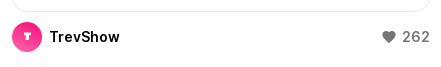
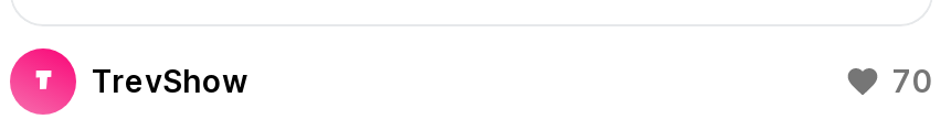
[402,28,430,45] 262 -> [891,62,933,99] 70

